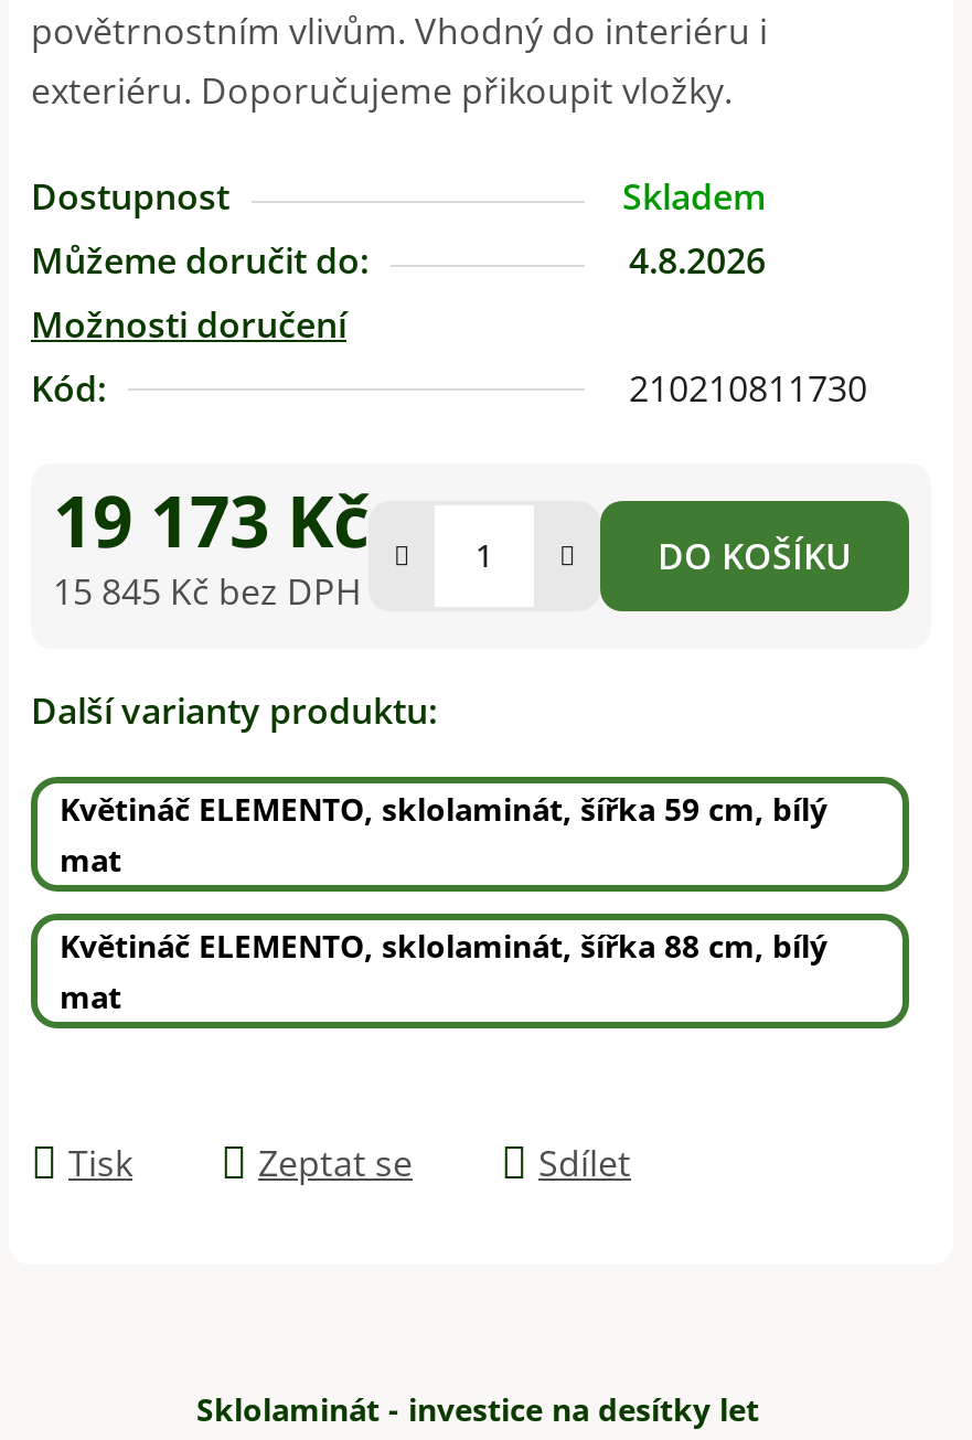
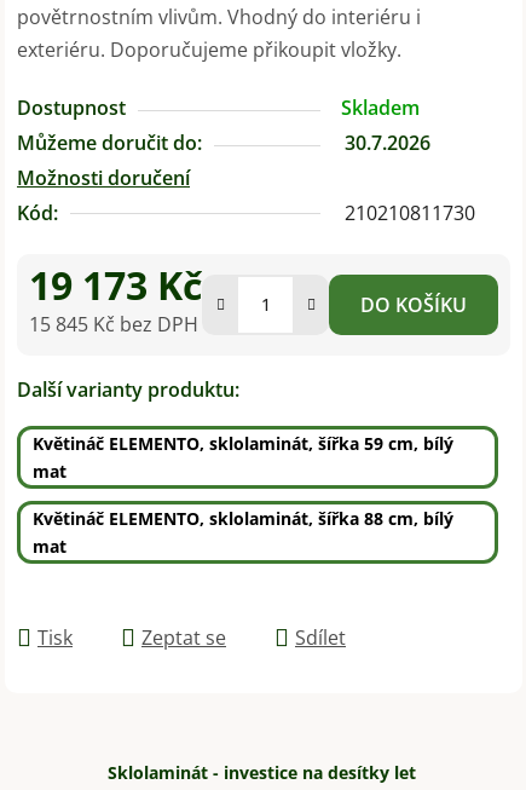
[629,236,766,284] 4.8.2026 -> [345,129,430,156] 30.7.2026

